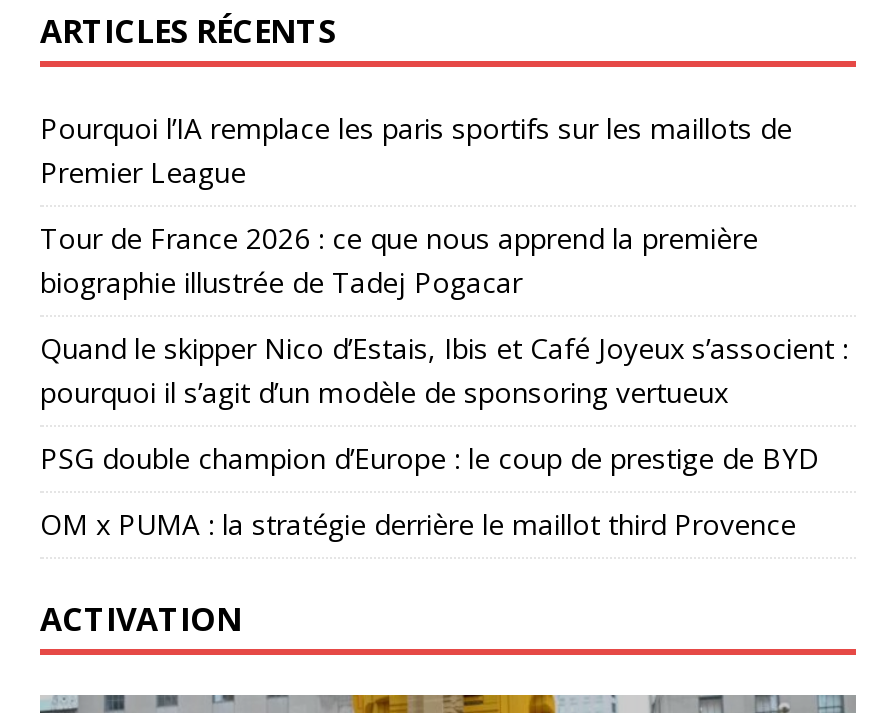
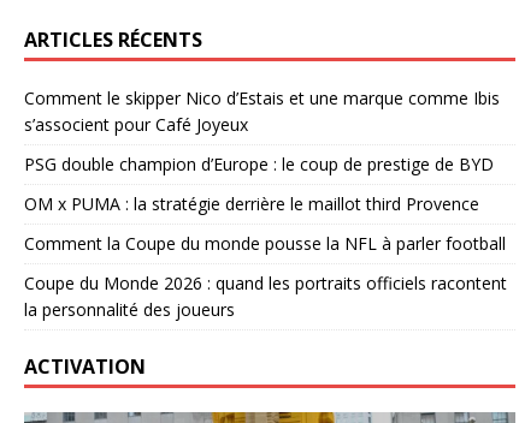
[40,109,848,411] Pourquoi l’IA remplace les paris sportifs sur les maillots de | Premier League | Tour de France 2026 : ce que nous apprend la première | biographie illustrée de Tadej Pogacar | Quand le skipper Nico d’Estais, Ibis et Café Joyeux s’associent : | pourquoi il s’agit d’un modèle de sponsoring vertueux -> [24,86,500,136] Comment le skipper Nico d’Estais et une marque comme Ibis | s’associent pour Café Joyeux
moved [40,439,820,543] -> [24,152,494,215]: PSG double champion d’Europe : le coup de prestige de BYD | OM x PUMA : la stratégie derrière le maillot third Provence
none -> [24,232,507,321] Comment la Coupe du monde pousse la NFL à parler football | Coupe du Monde 2026 : quand les portraits officiels racontent | la personnalité des joueurs

